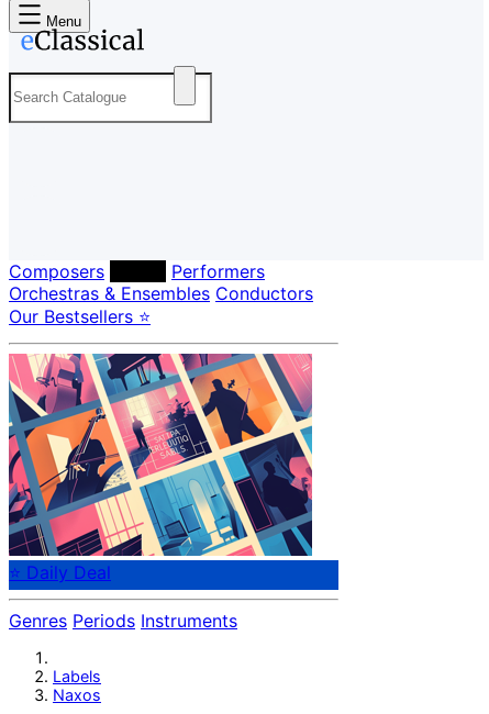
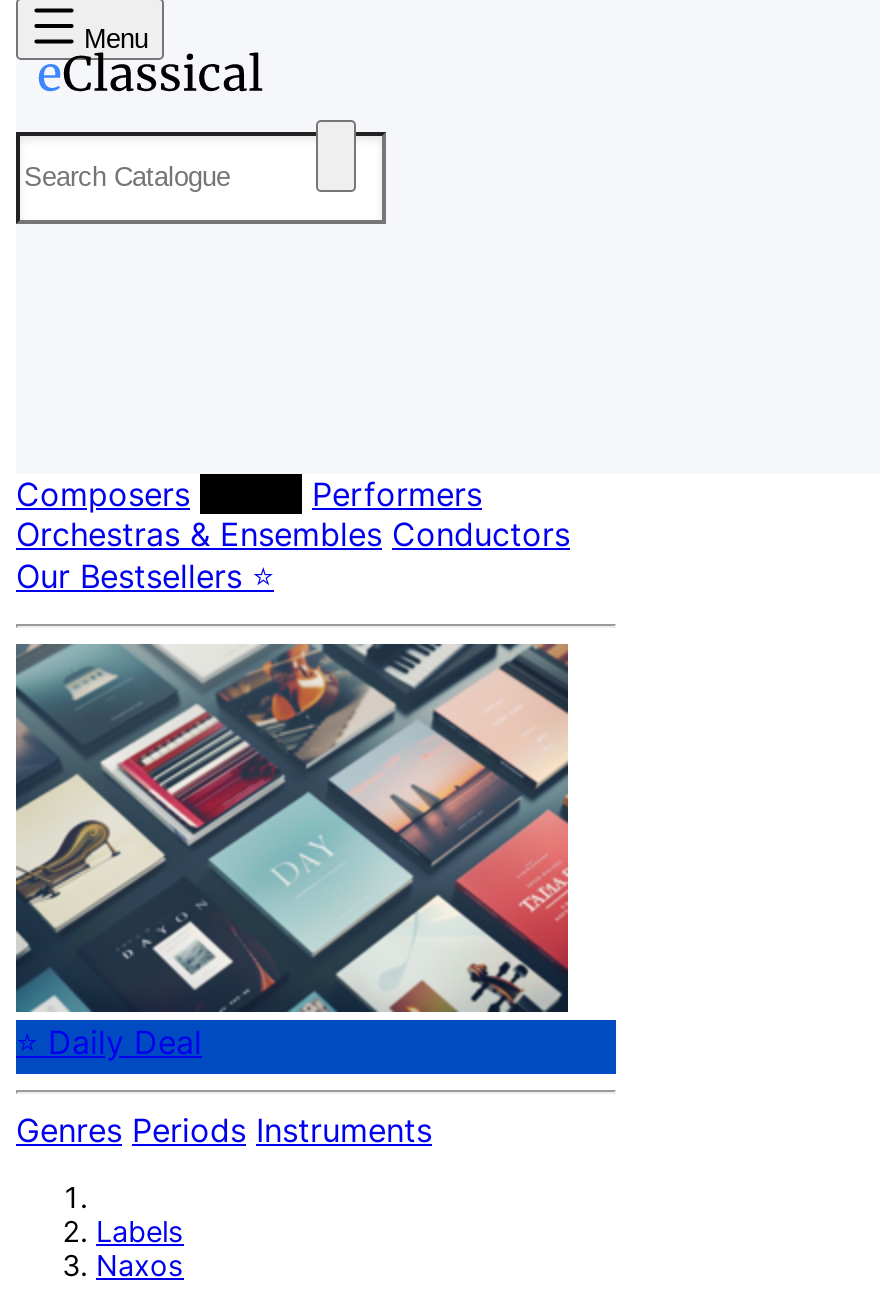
[8,353,313,557] [image] -> [14,642,570,1014] [image]

